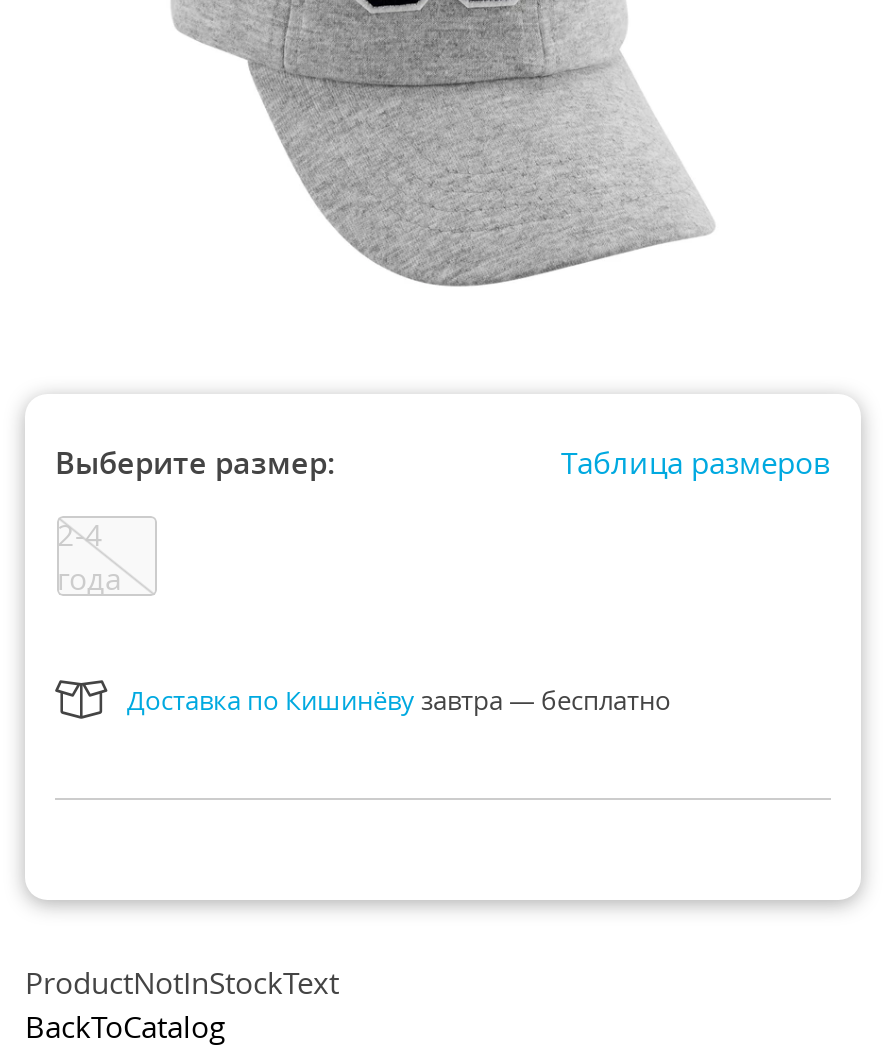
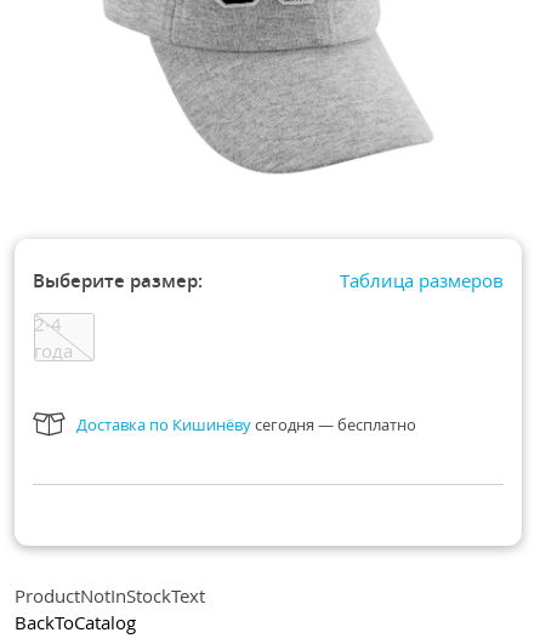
[127,681,671,717] Доставка по Кишинёву завтра — бесплатно -> [76,413,416,435] Доставка по Кишинёву сегодня — бесплатно

